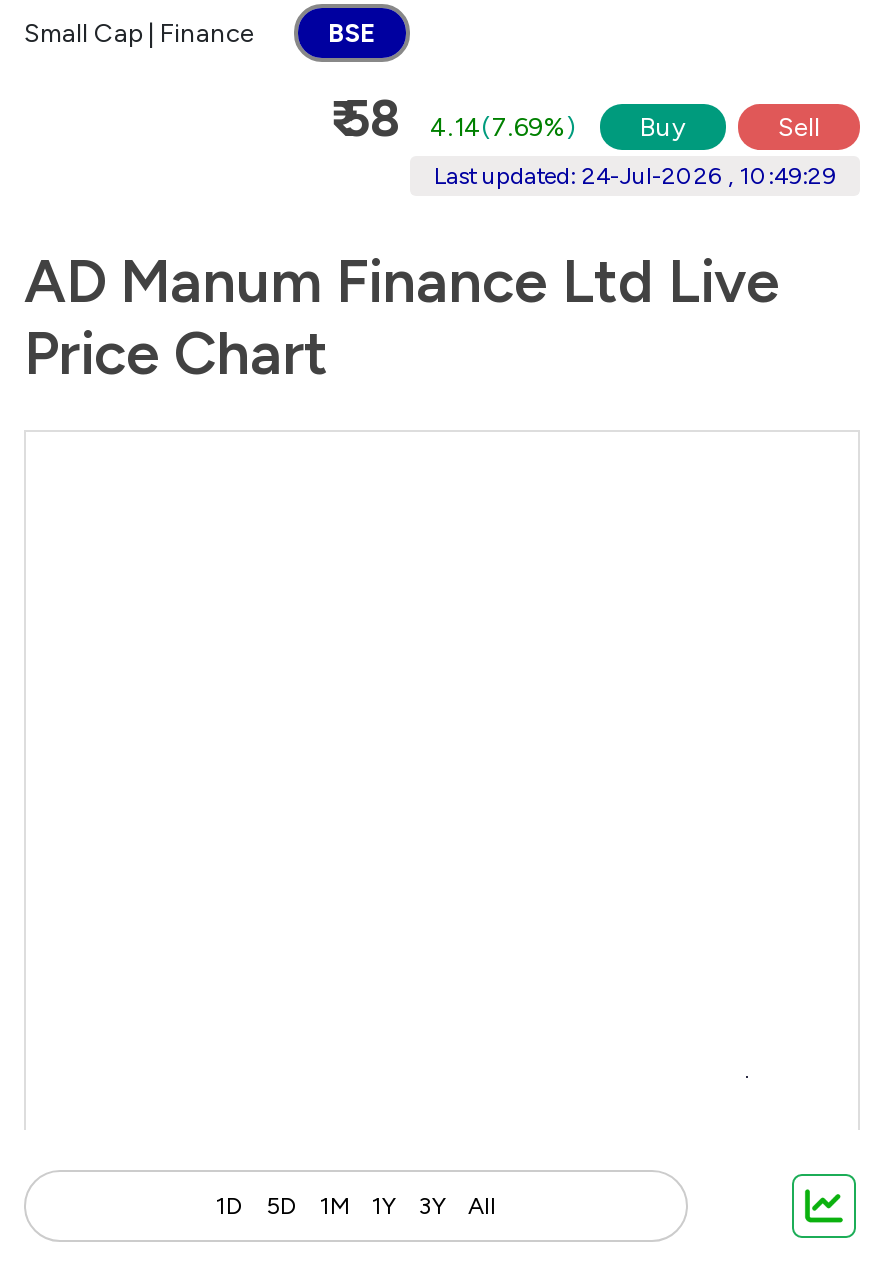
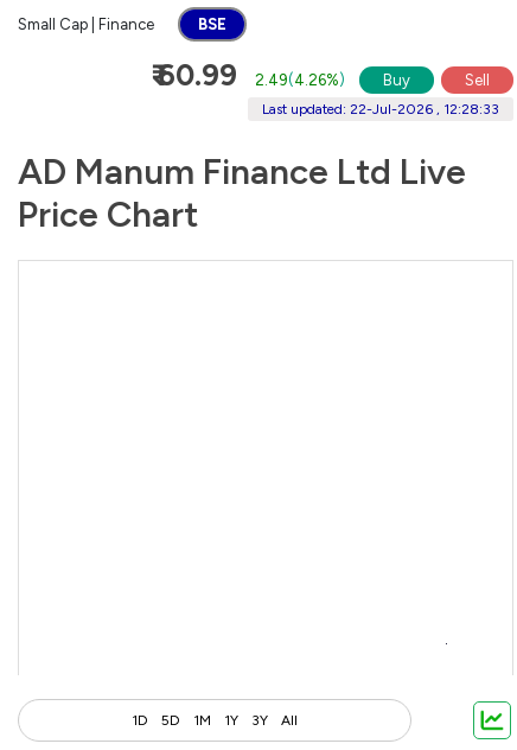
[330,87,400,147] ₹ 58 -> [151,56,237,92] ₹ 60.99
[430,111,582,141] 4.14(7.69%) -> [255,71,349,88] 2.49(4.26%)
[434,161,836,189] Last updated: 24-Jul-2026 , 10:49:29 -> [262,100,499,117] Last updated: 22-Jul-2026 , 12:28:33

